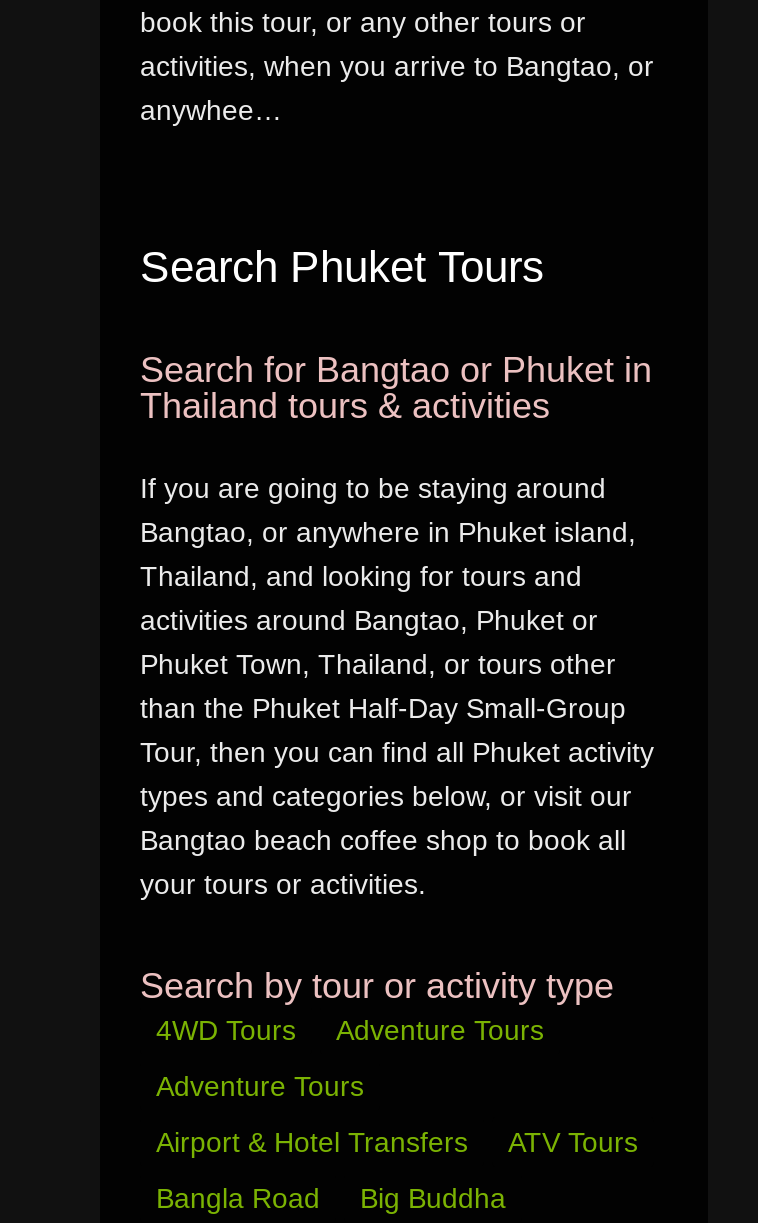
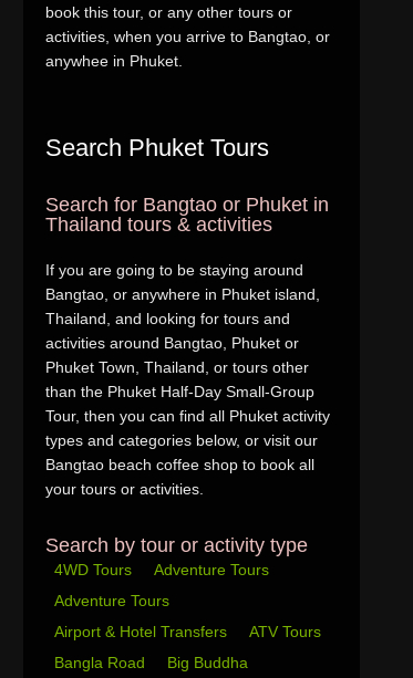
[140,93,282,125] anywhee… -> [45,52,183,69] anywhee in Phuket.

